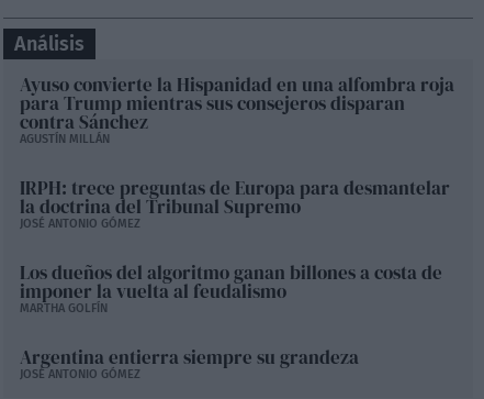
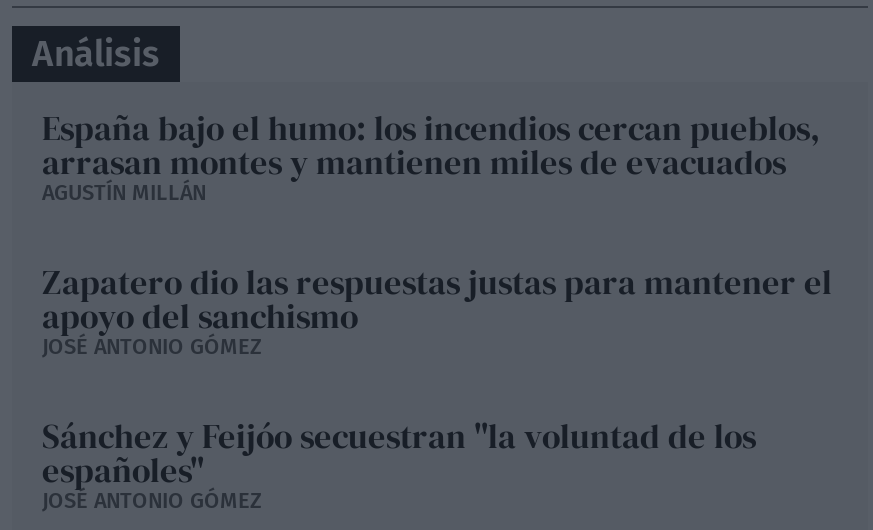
[20,71,454,135] Ayuso convierte la Hispanidad en una alfombra roja | para Trump mientras sus consejeros disparan | contra Sánchez -> [42,104,820,186] España bajo el humo: los incendios cercan pueblos, | arrasan montes y mantienen miles de evacuados
[20,175,450,220] IRPH: trece preguntas de Europa para desmantelar | la doctrina del Tribunal Supremo -> [42,258,832,340] Zapatero dio las respuestas justas para mantener el | apoyo del sanchismo
[20,259,442,370] Los dueños del algoritmo ganan billones a costa de | imponer la vuelta al feudalismo | MARTHA GOLFÍN | Argentina entierra siempre su grandeza -> [42,412,756,494] Sánchez y Feijóo secuestran "la voluntad de los | españoles"

